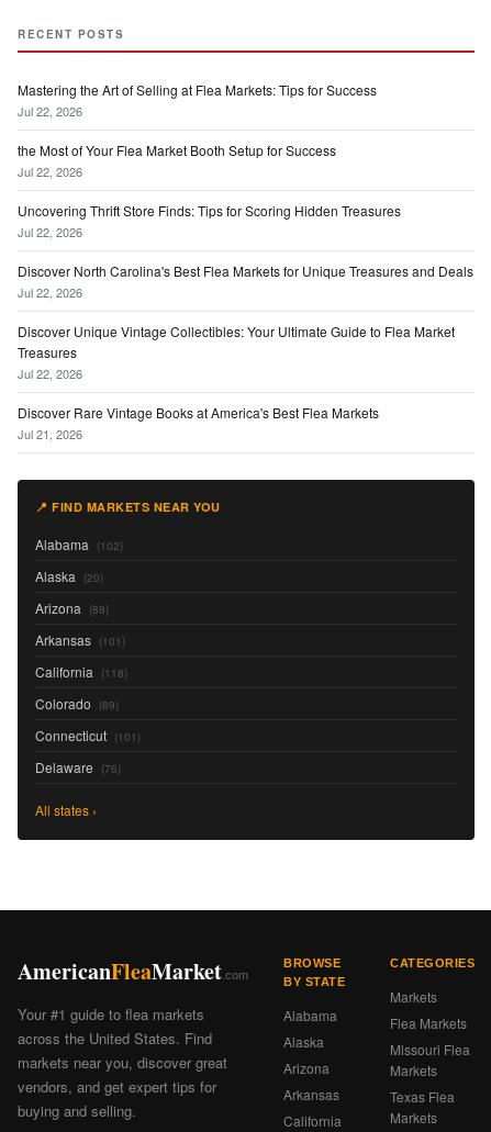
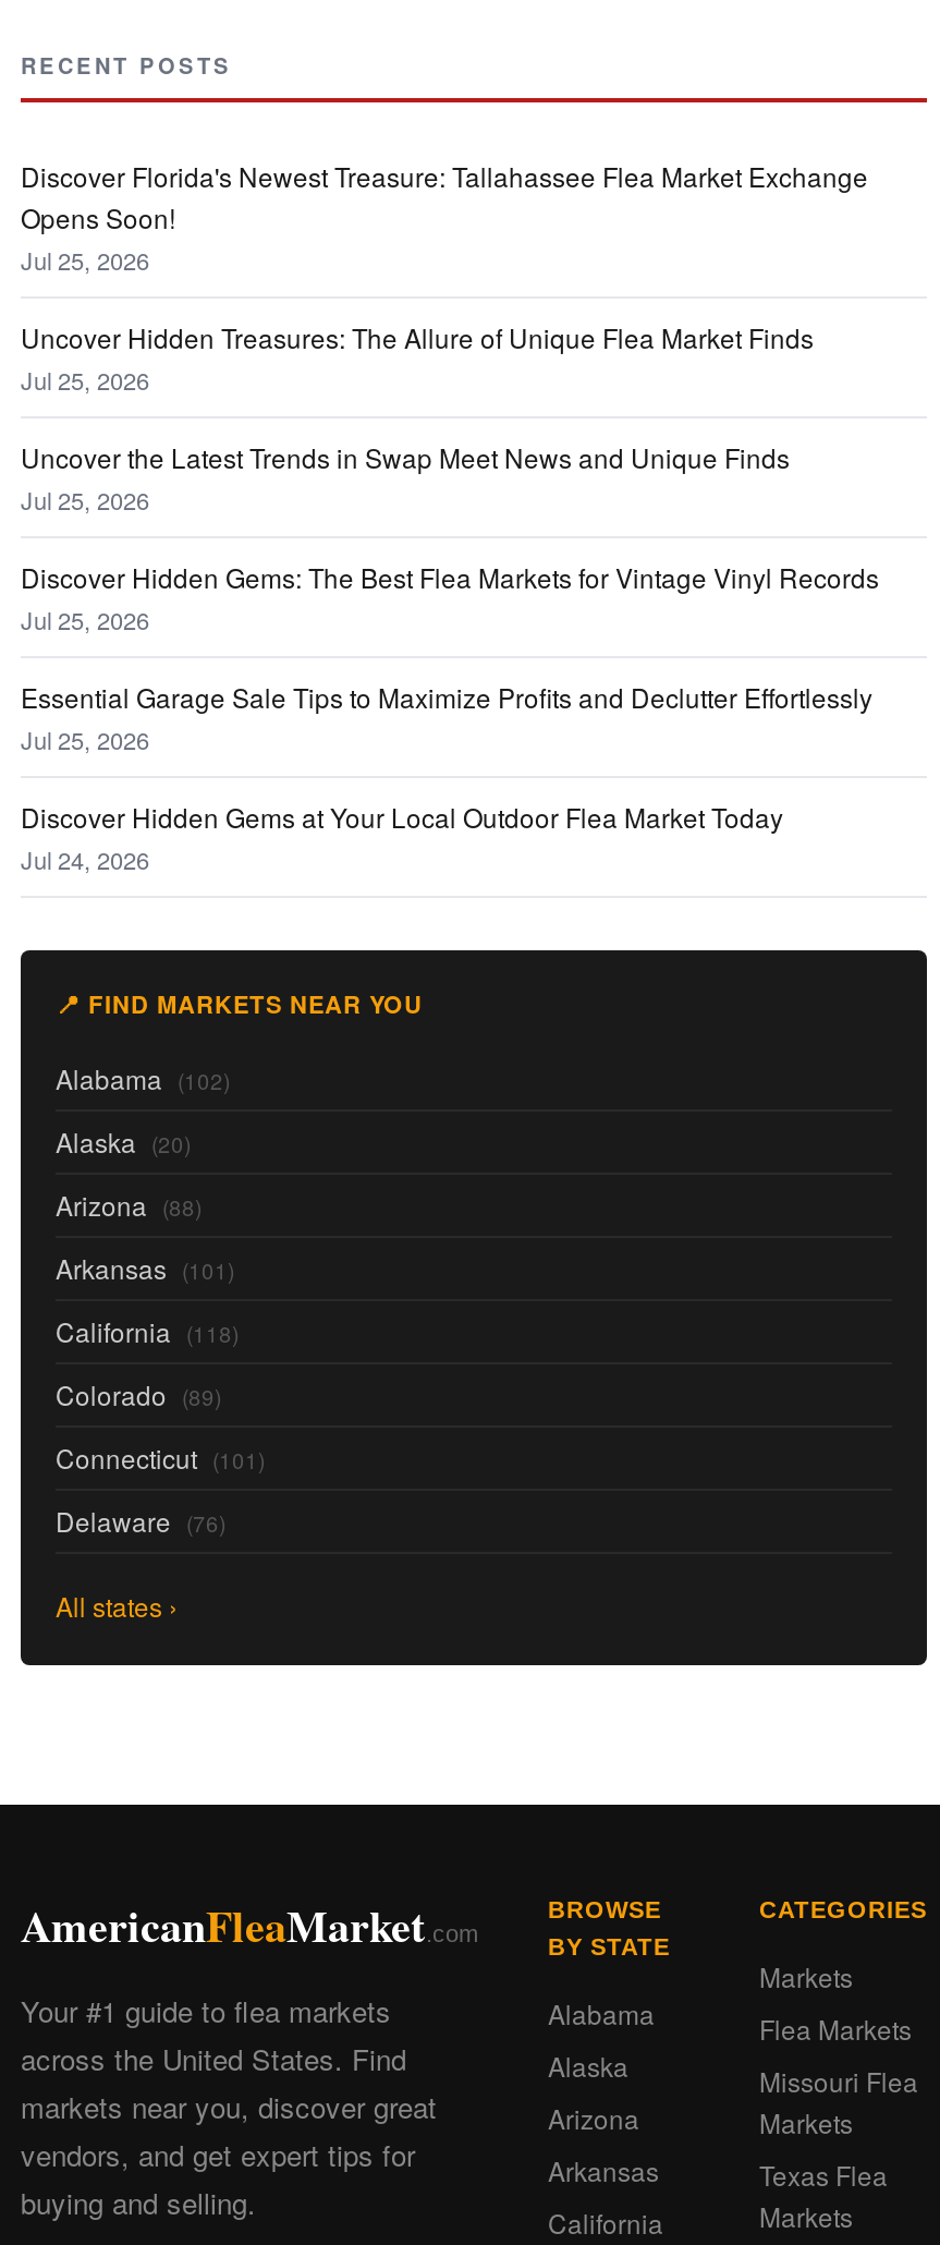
[18,80,377,119] Mastering the Art of Selling at Flea Markets: Tips for Success | Jul 22, 2026 -> [21,156,868,276] Discover Florida's Newest Treasure: Tallahassee Flea Market Exchange | Opens Soon! | Jul 25, 2026
[18,140,336,180] the Most of Your Flea Market Booth Setup for Success | Jul 22, 2026 -> [21,318,814,396] Uncover Hidden Treasures: The Allure of Unique Flea Market Finds | Jul 25, 2026
[18,201,401,240] Uncovering Thrift Store Finds: Tips for Scoring Hidden Treasures | Jul 22, 2026 -> [21,437,790,516] Uncover the Latest Trends in Swap Meet News and Unique Finds | Jul 25, 2026
[18,261,473,301] Discover North Carolina's Best Flea Markets for Unique Treasures and Deals | Jul 22, 2026 -> [21,557,879,636] Discover Hidden Gems: The Best Flea Markets for Vintage Vinyl Records | Jul 25, 2026
[18,321,455,382] Discover Unique Vintage Collectibles: Your Ultimate Guide to Flea Market | Treasures | Jul 22, 2026 -> [21,677,872,756] Essential Garage Sale Tips to Maximize Profits and Declutter Effortlessly | Jul 25, 2026
[18,403,379,442] Discover Rare Vintage Books at America's Best Flea Markets | Jul 21, 2026 -> [21,797,783,876] Discover Hidden Gems at Your Local Outdoor Flea Market Today | Jul 24, 2026

